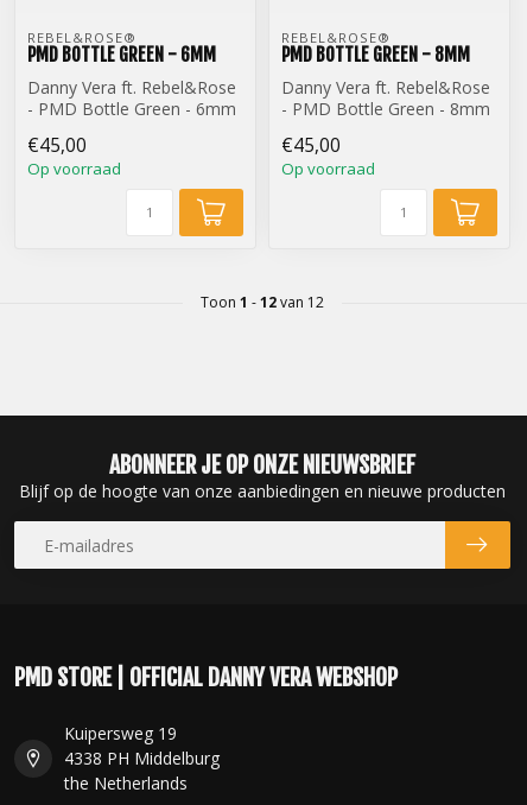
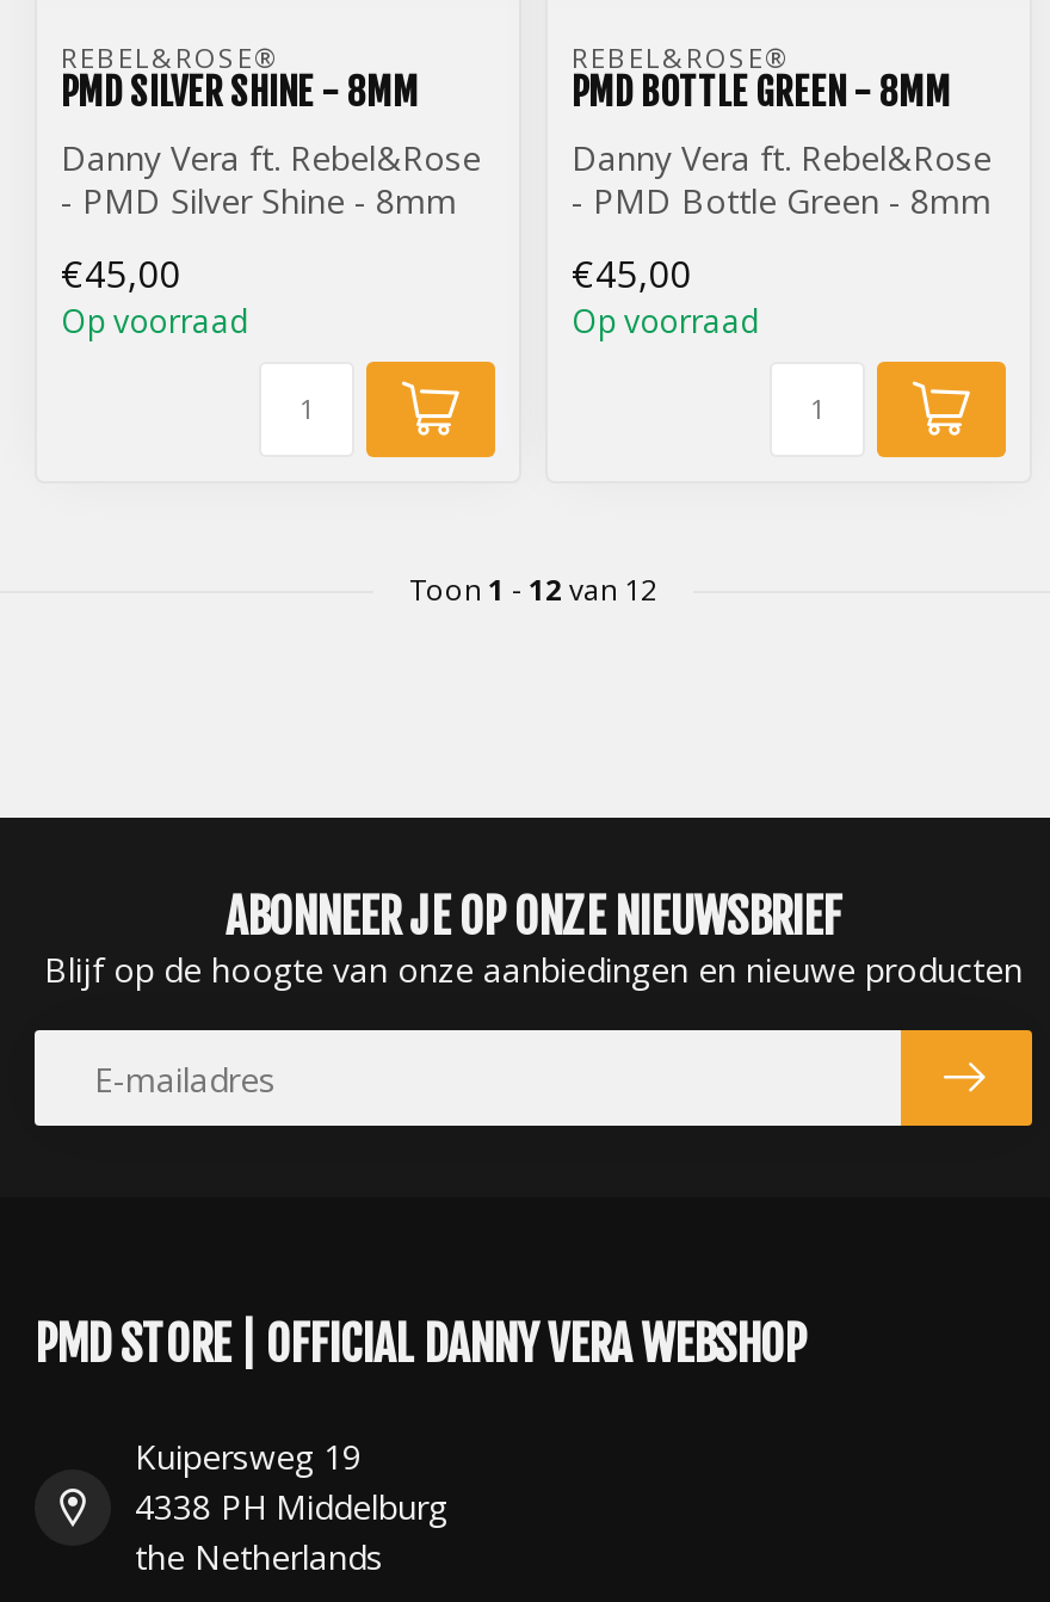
[27,43,216,66] PMD BOTTLE GREEN - 6MM -> [61,68,419,116] PMD SILVER SHINE - 8MM
[27,97,236,120] - PMD Bottle Green - 6mm -> [61,178,457,223] - PMD Silver Shine - 8mm

